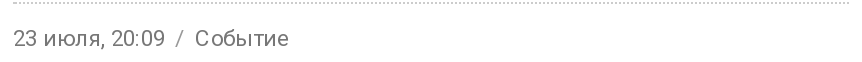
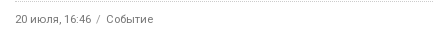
[13,27,289,53] 23 июля, 20:09 Событие -> [15,13,153,26] 20 июля, 16:46 Событие

